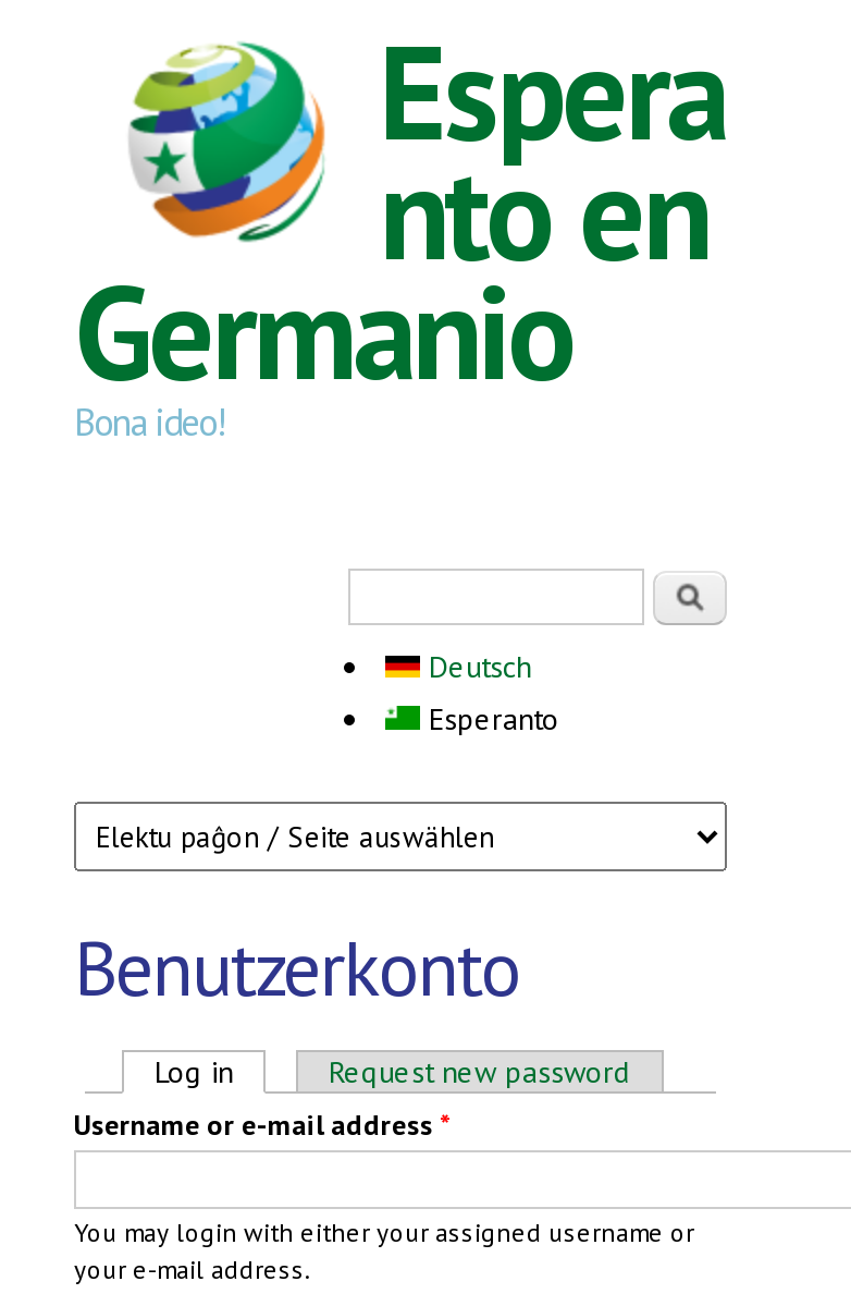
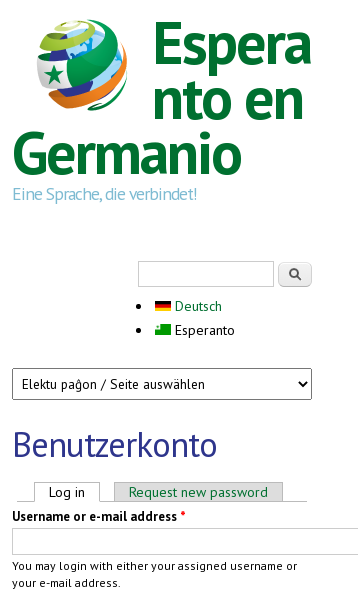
[74,396,224,447] Bona ideo! -> [12,182,197,205] Eine Sprache, die verbindet!

